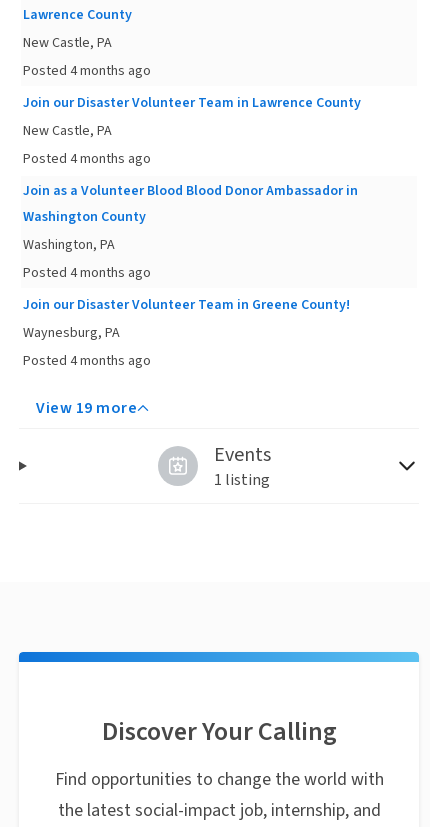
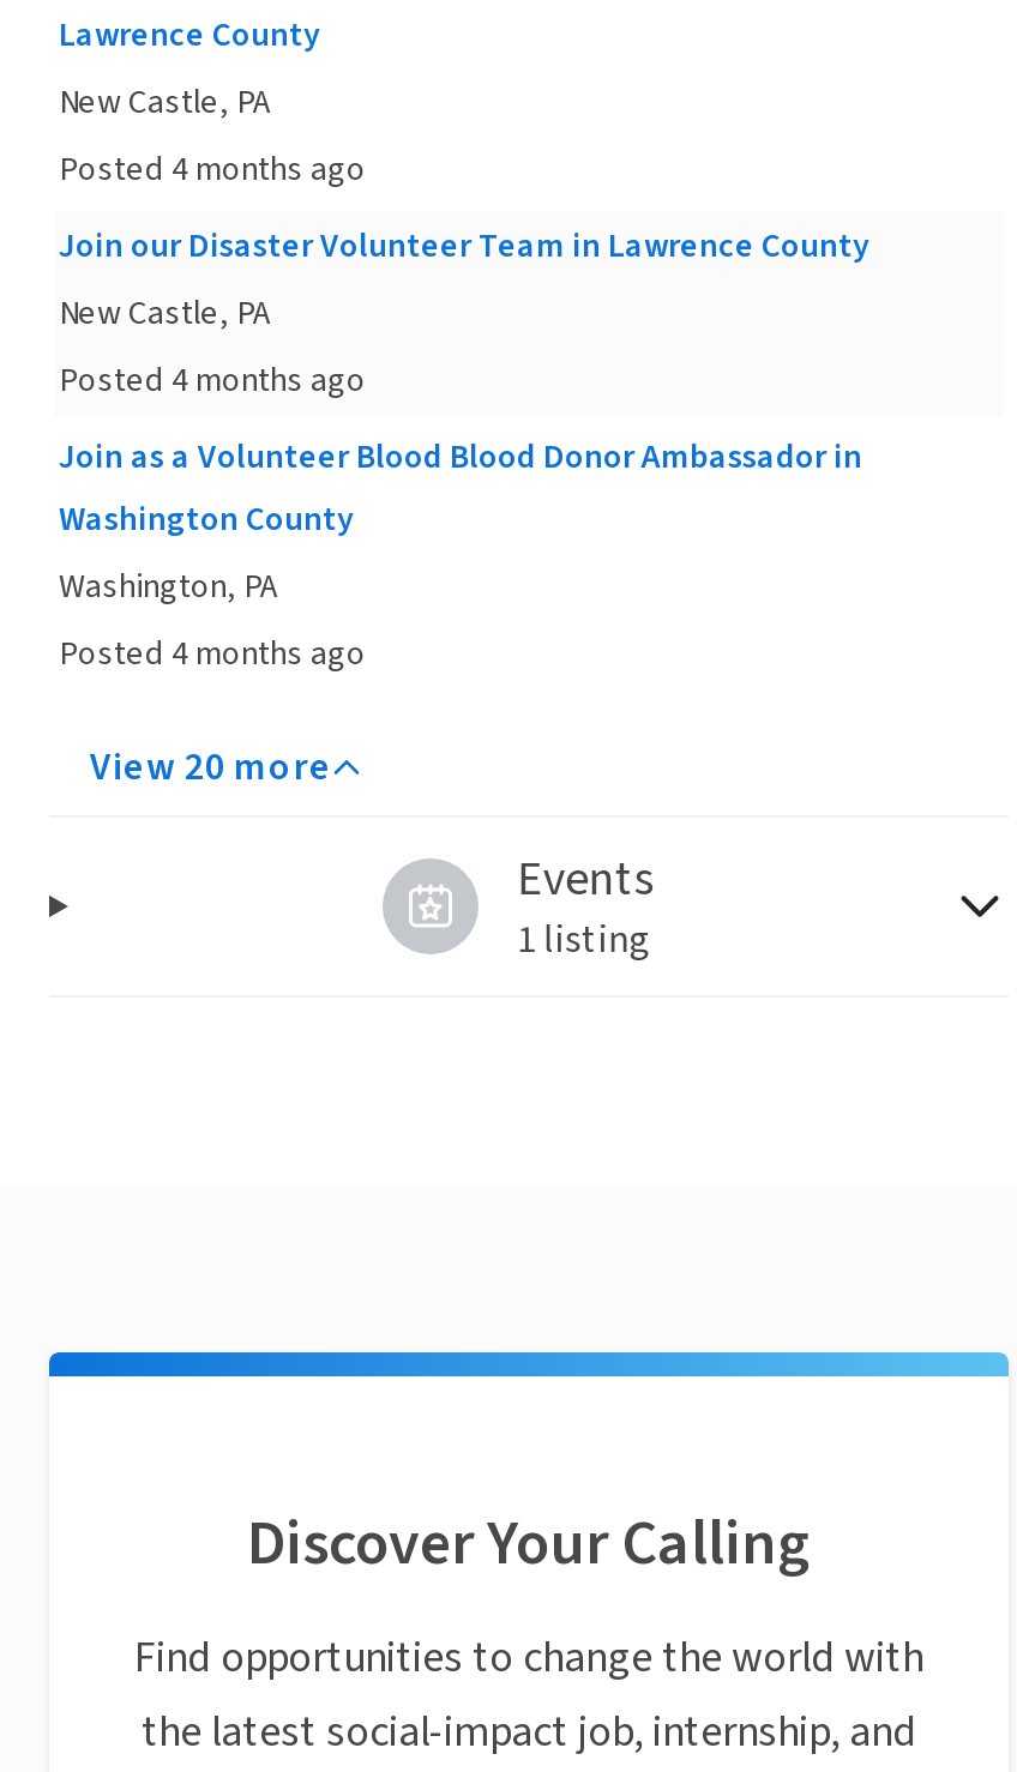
[23,295,350,419] Join our Disaster Volunteer Team in Greene County! | Waynesburg, PA | Posted 4 months ago | View 19 more -> [90,741,332,794] View 20 more

